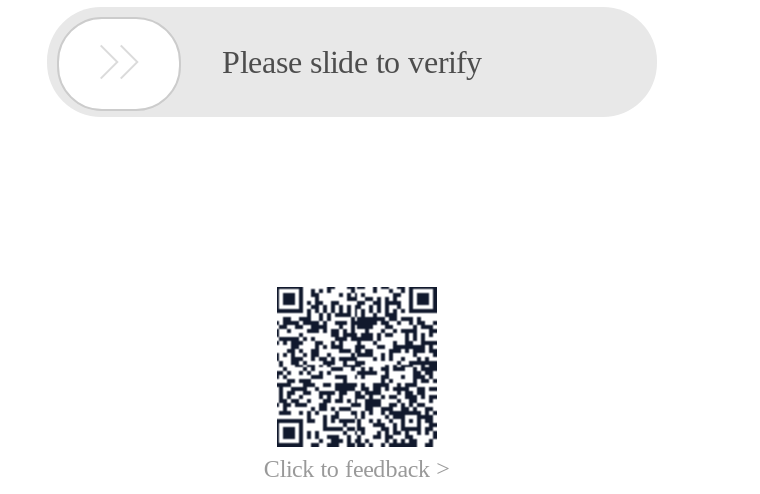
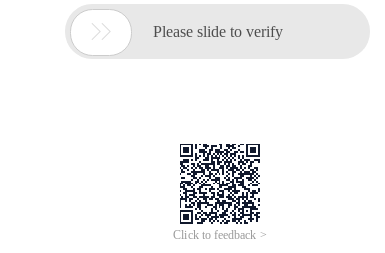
[275,287,439,449] [image] -> [180,143,260,225] [image]

